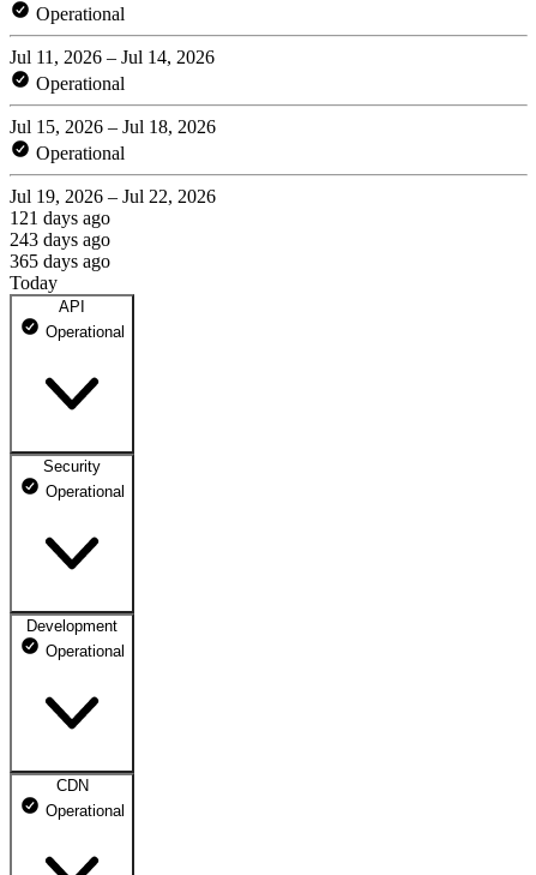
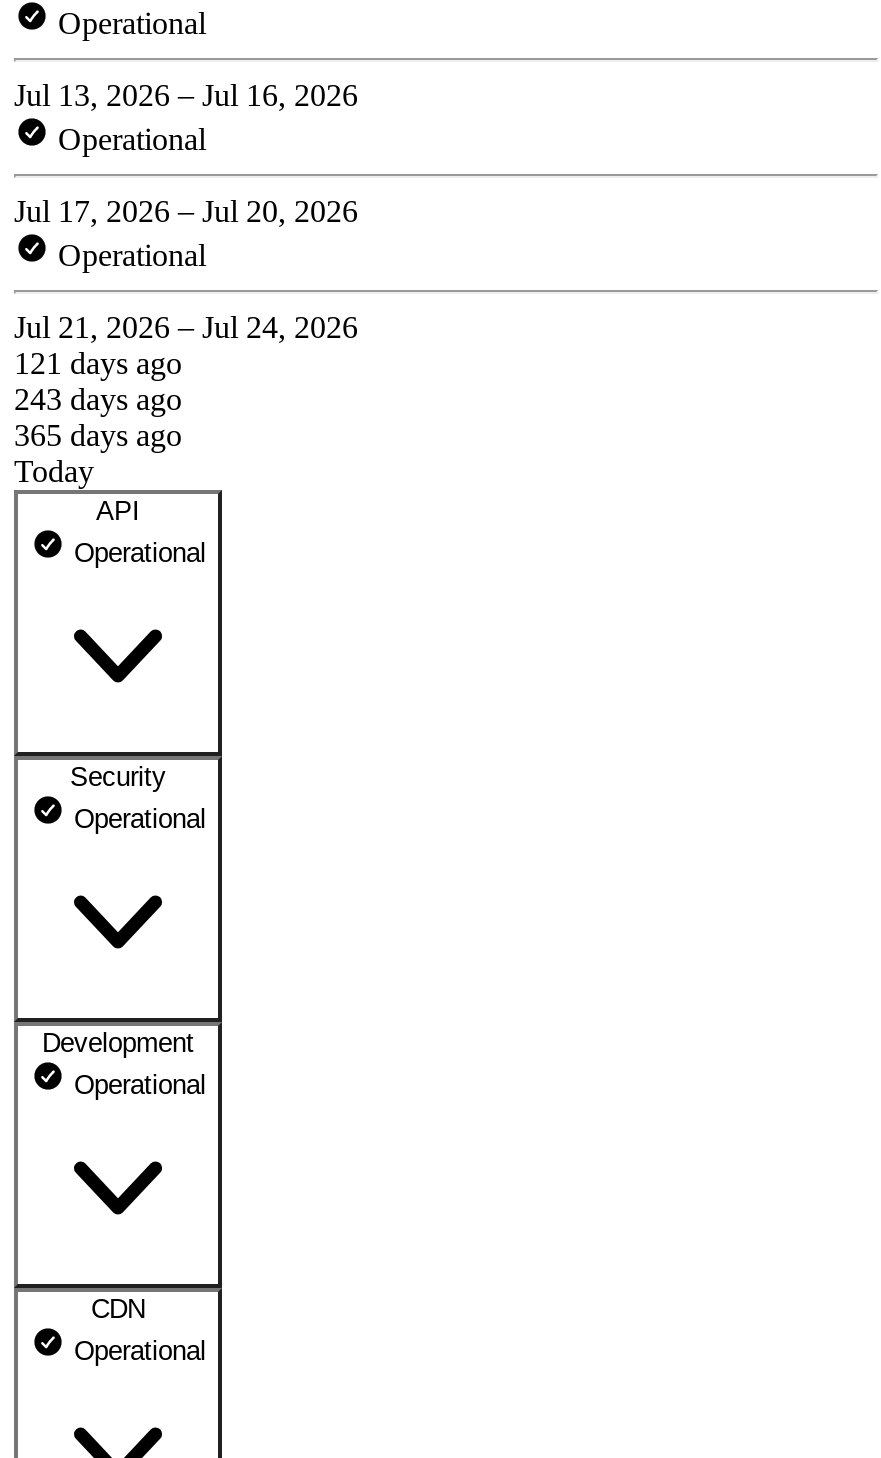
[10,47,215,67] Jul 11, 2026 – Jul 14, 2026 -> [14,78,358,112] Jul 13, 2026 – Jul 16, 2026
[10,116,216,137] Jul 15, 2026 – Jul 18, 2026 -> [14,194,358,228] Jul 17, 2026 – Jul 20, 2026
[10,186,216,206] Jul 19, 2026 – Jul 22, 2026 -> [14,310,358,344] Jul 21, 2026 – Jul 24, 2026

